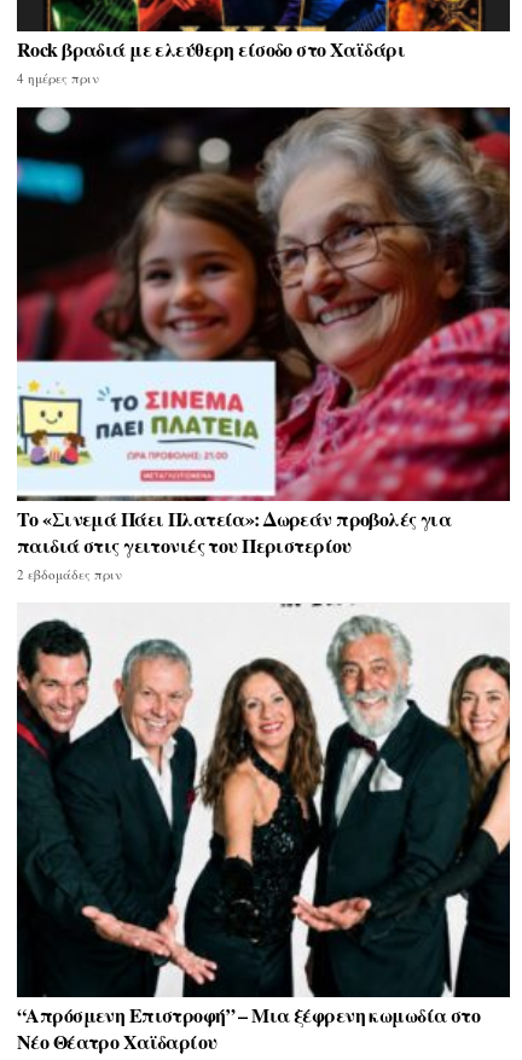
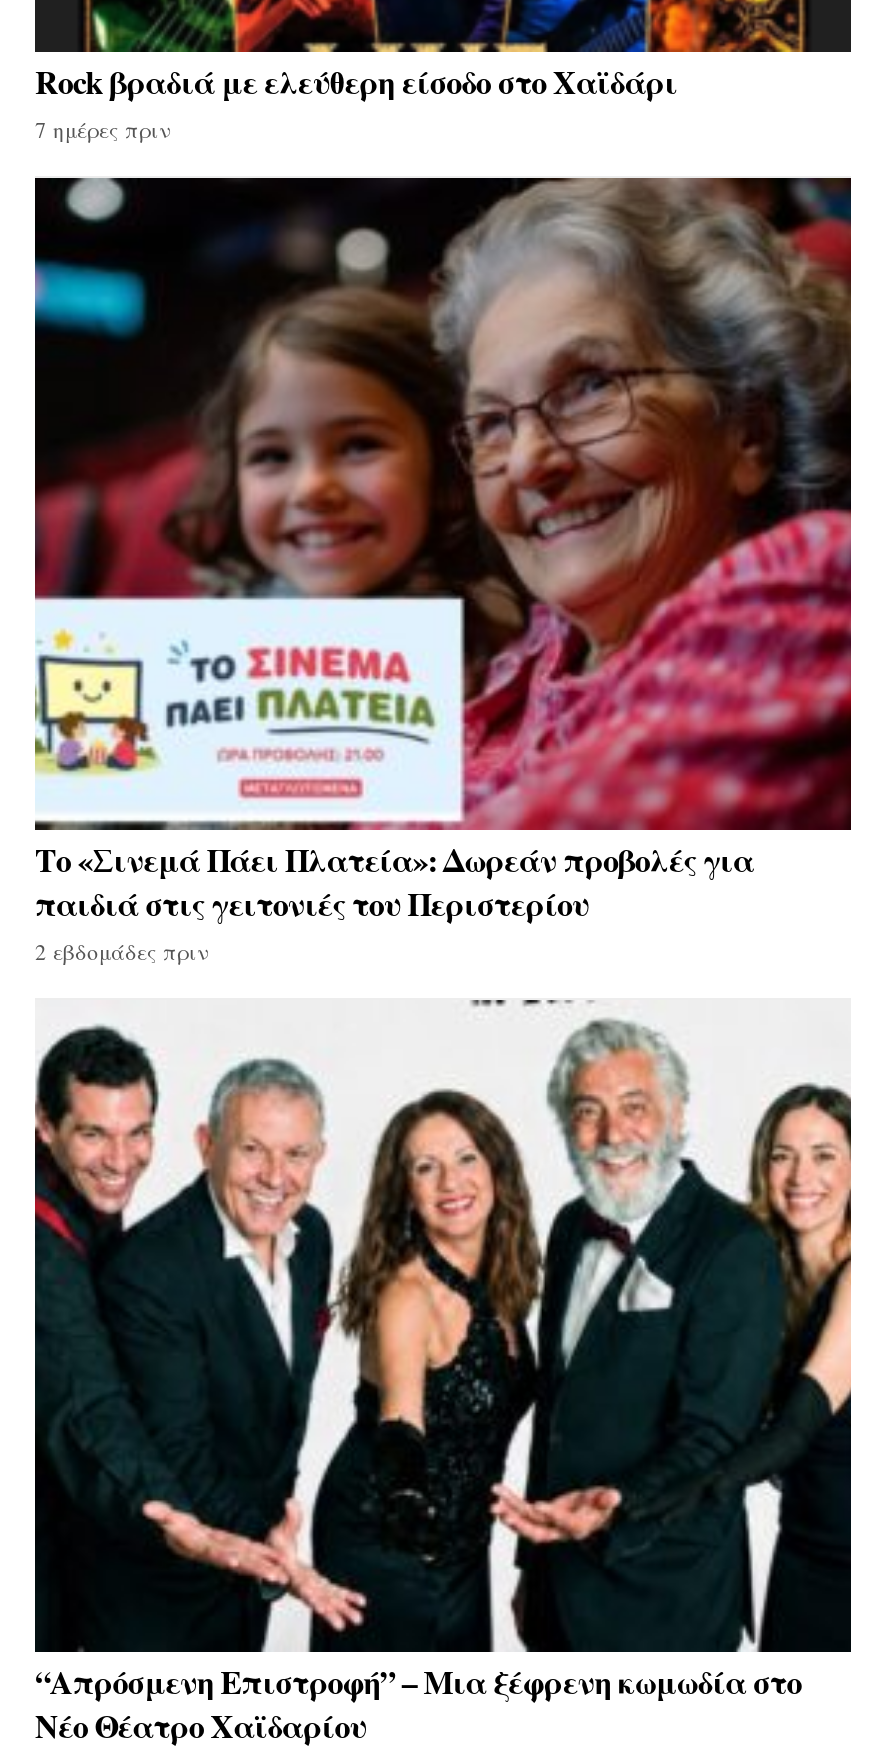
[17,68,99,86] 4 ημέρες πριν -> [35,113,171,143] 7 ημέρες πριν

